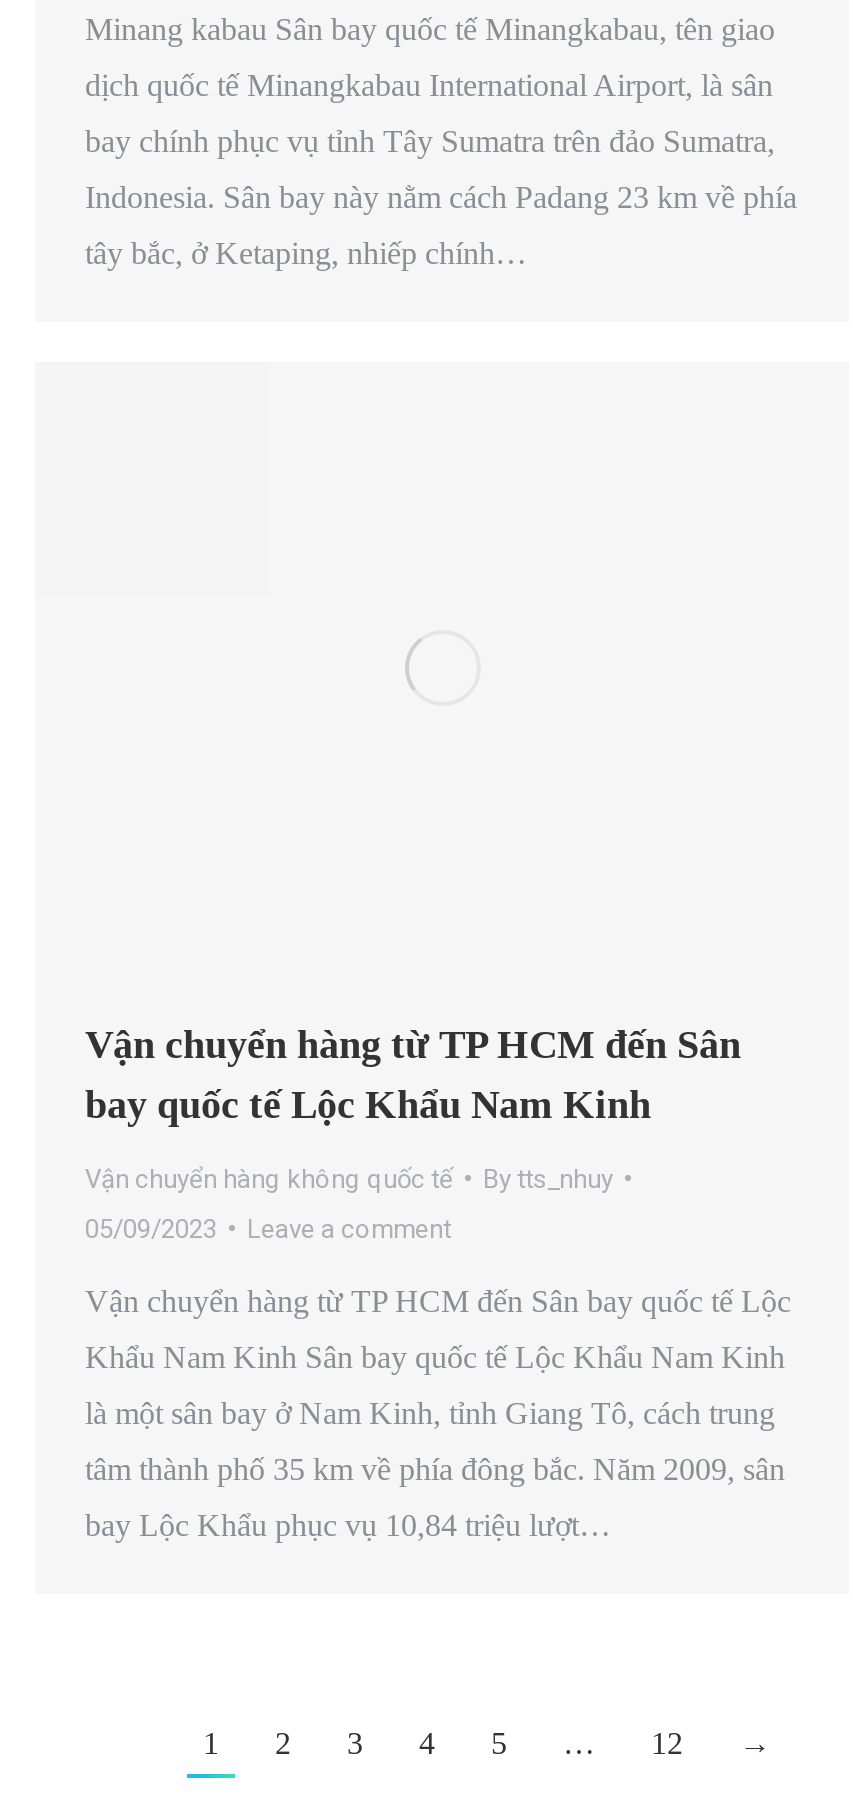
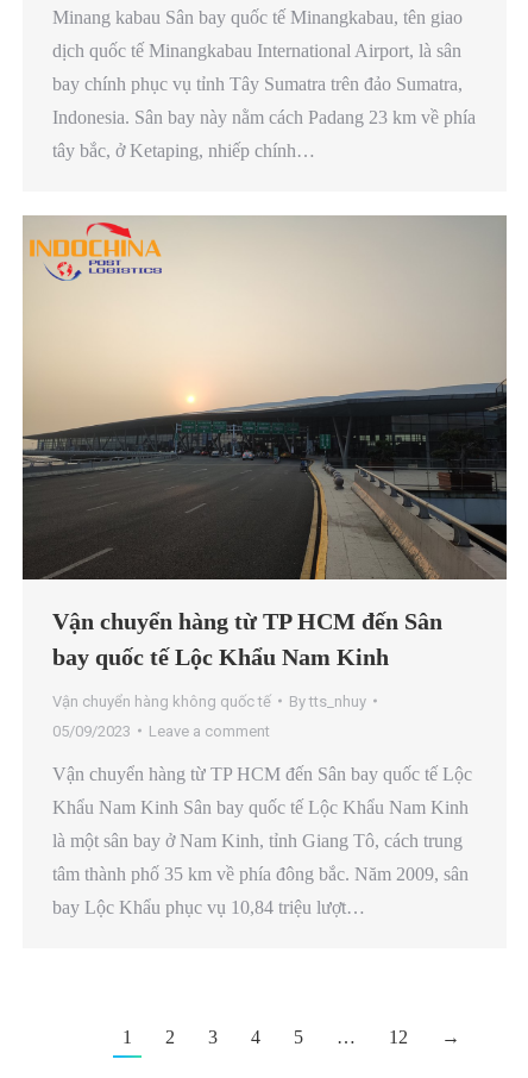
none -> [21,215,508,581] [image]

